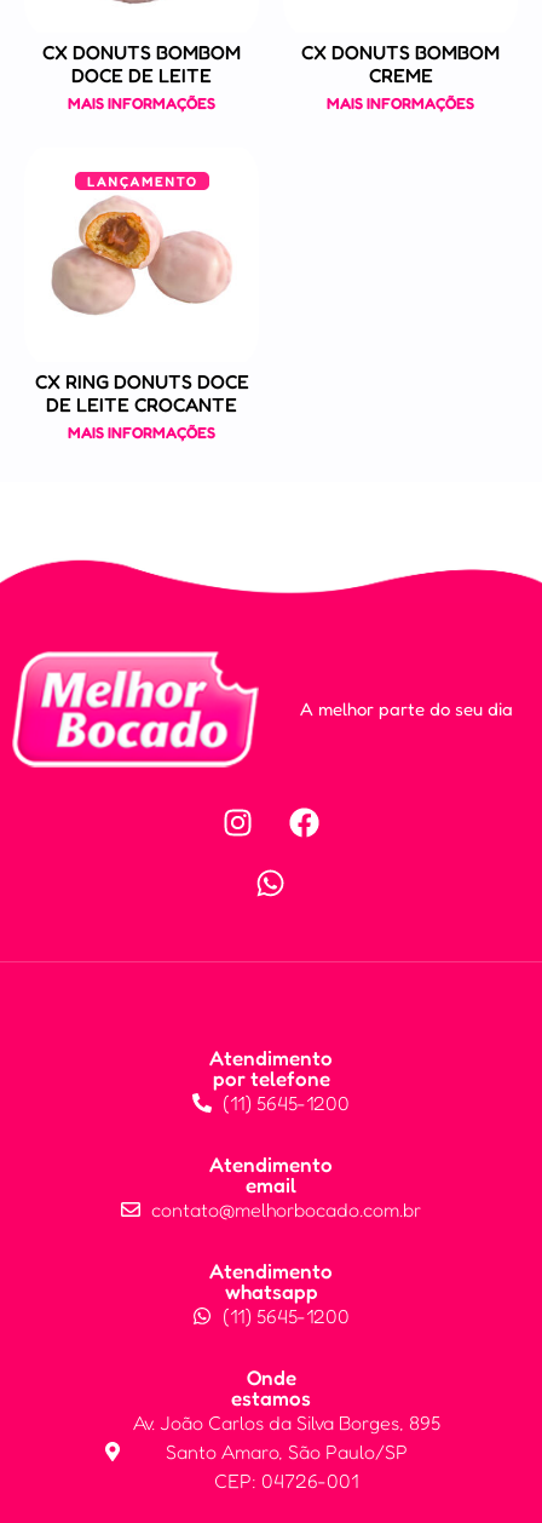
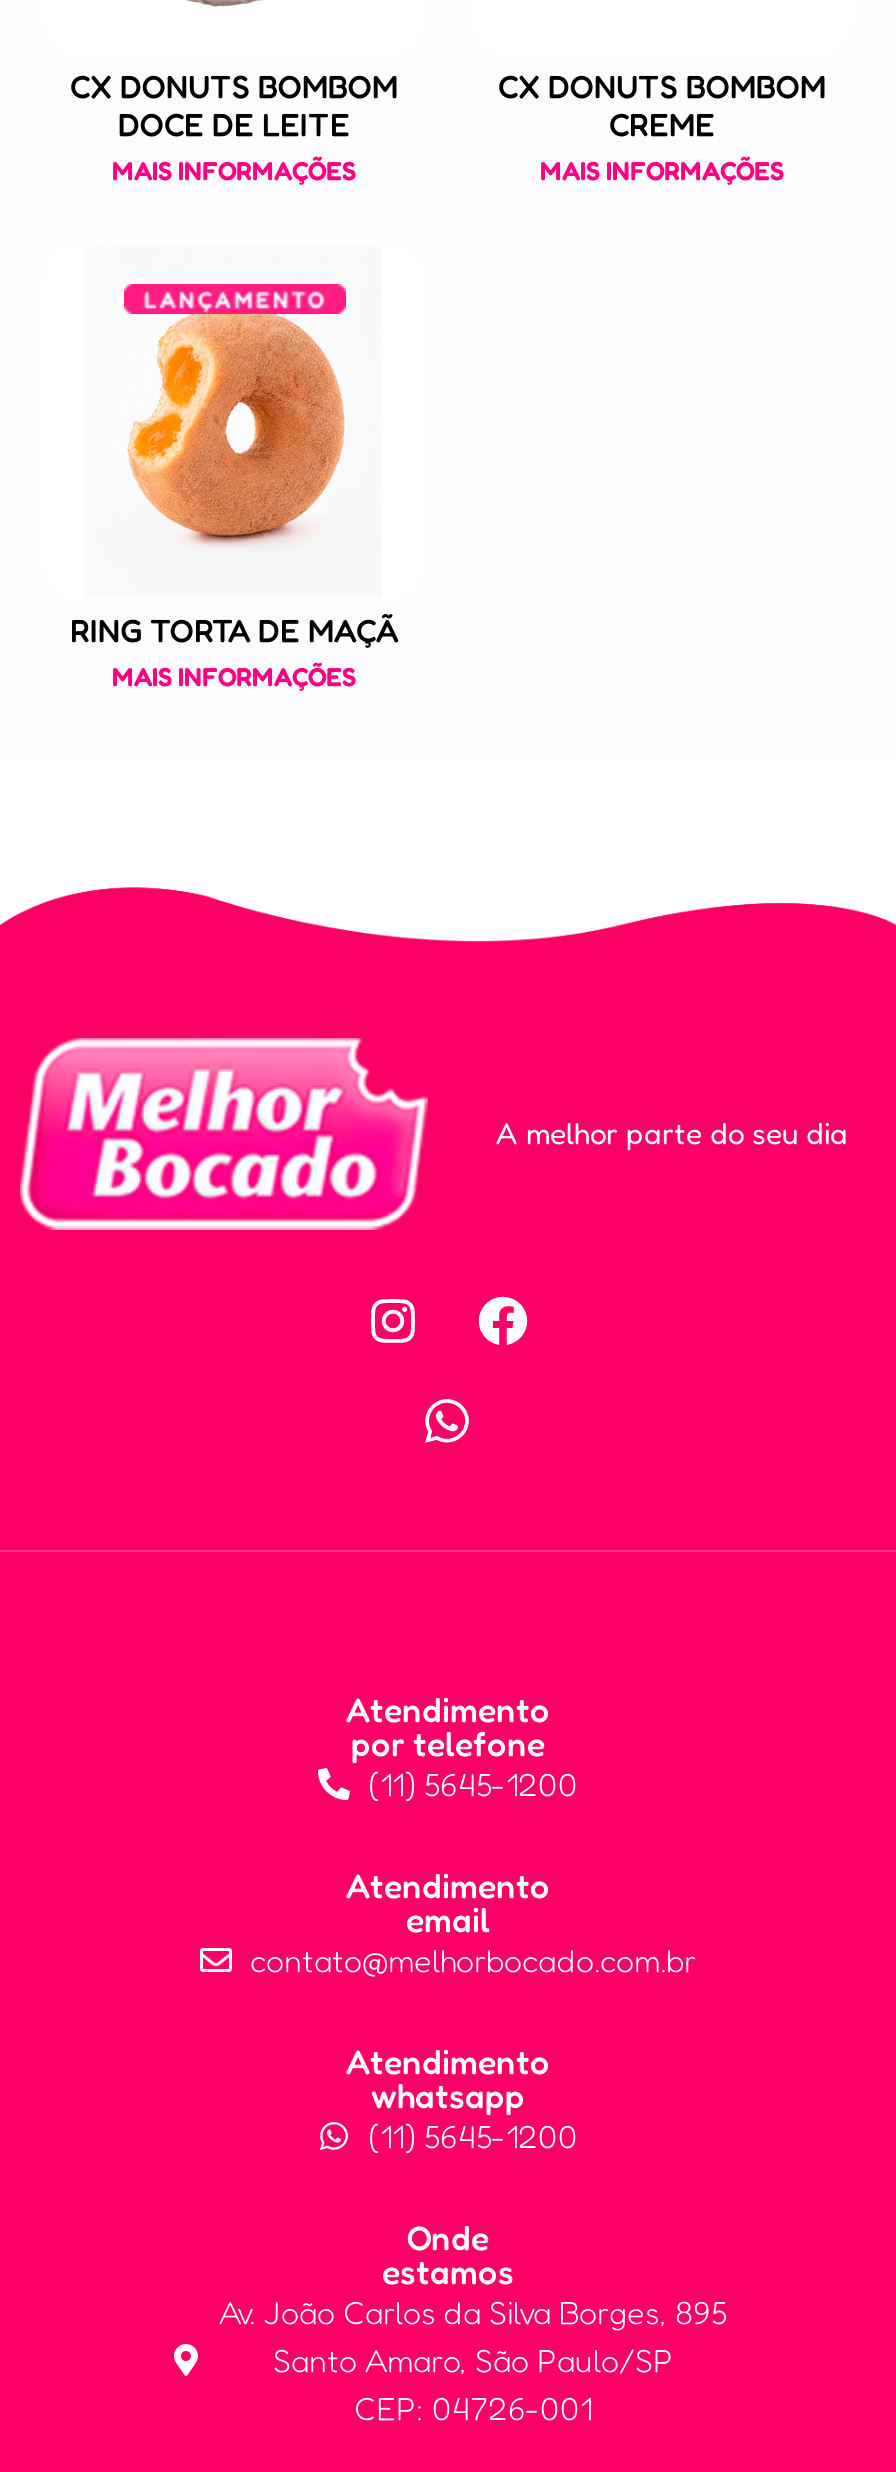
[34,189,249,416] [image] | CX RING DONUTS DOCE | DE LEITE CROCANTE -> [70,312,398,649] [image] | RING TORTA DE MAÇÃ

